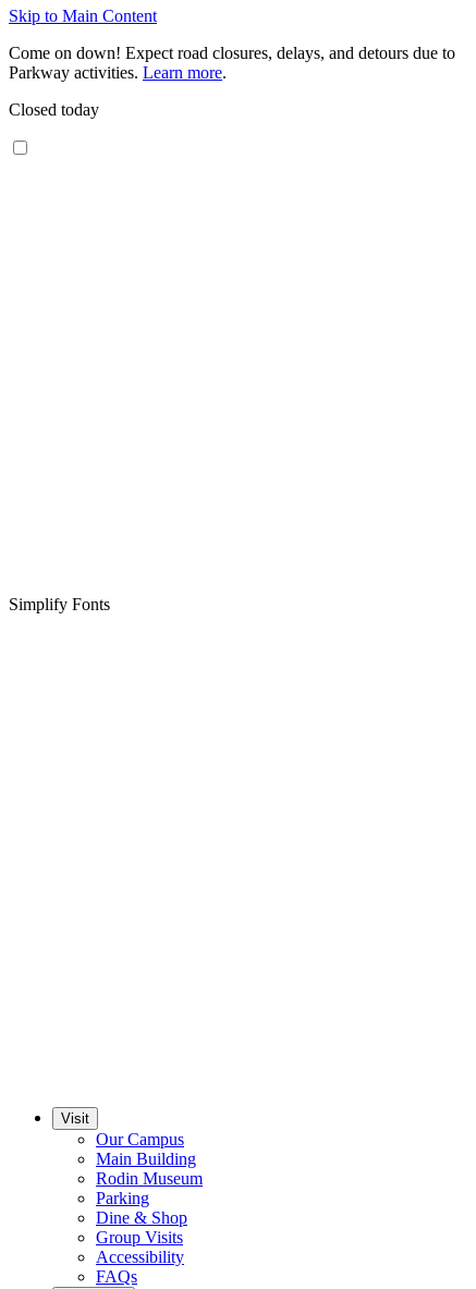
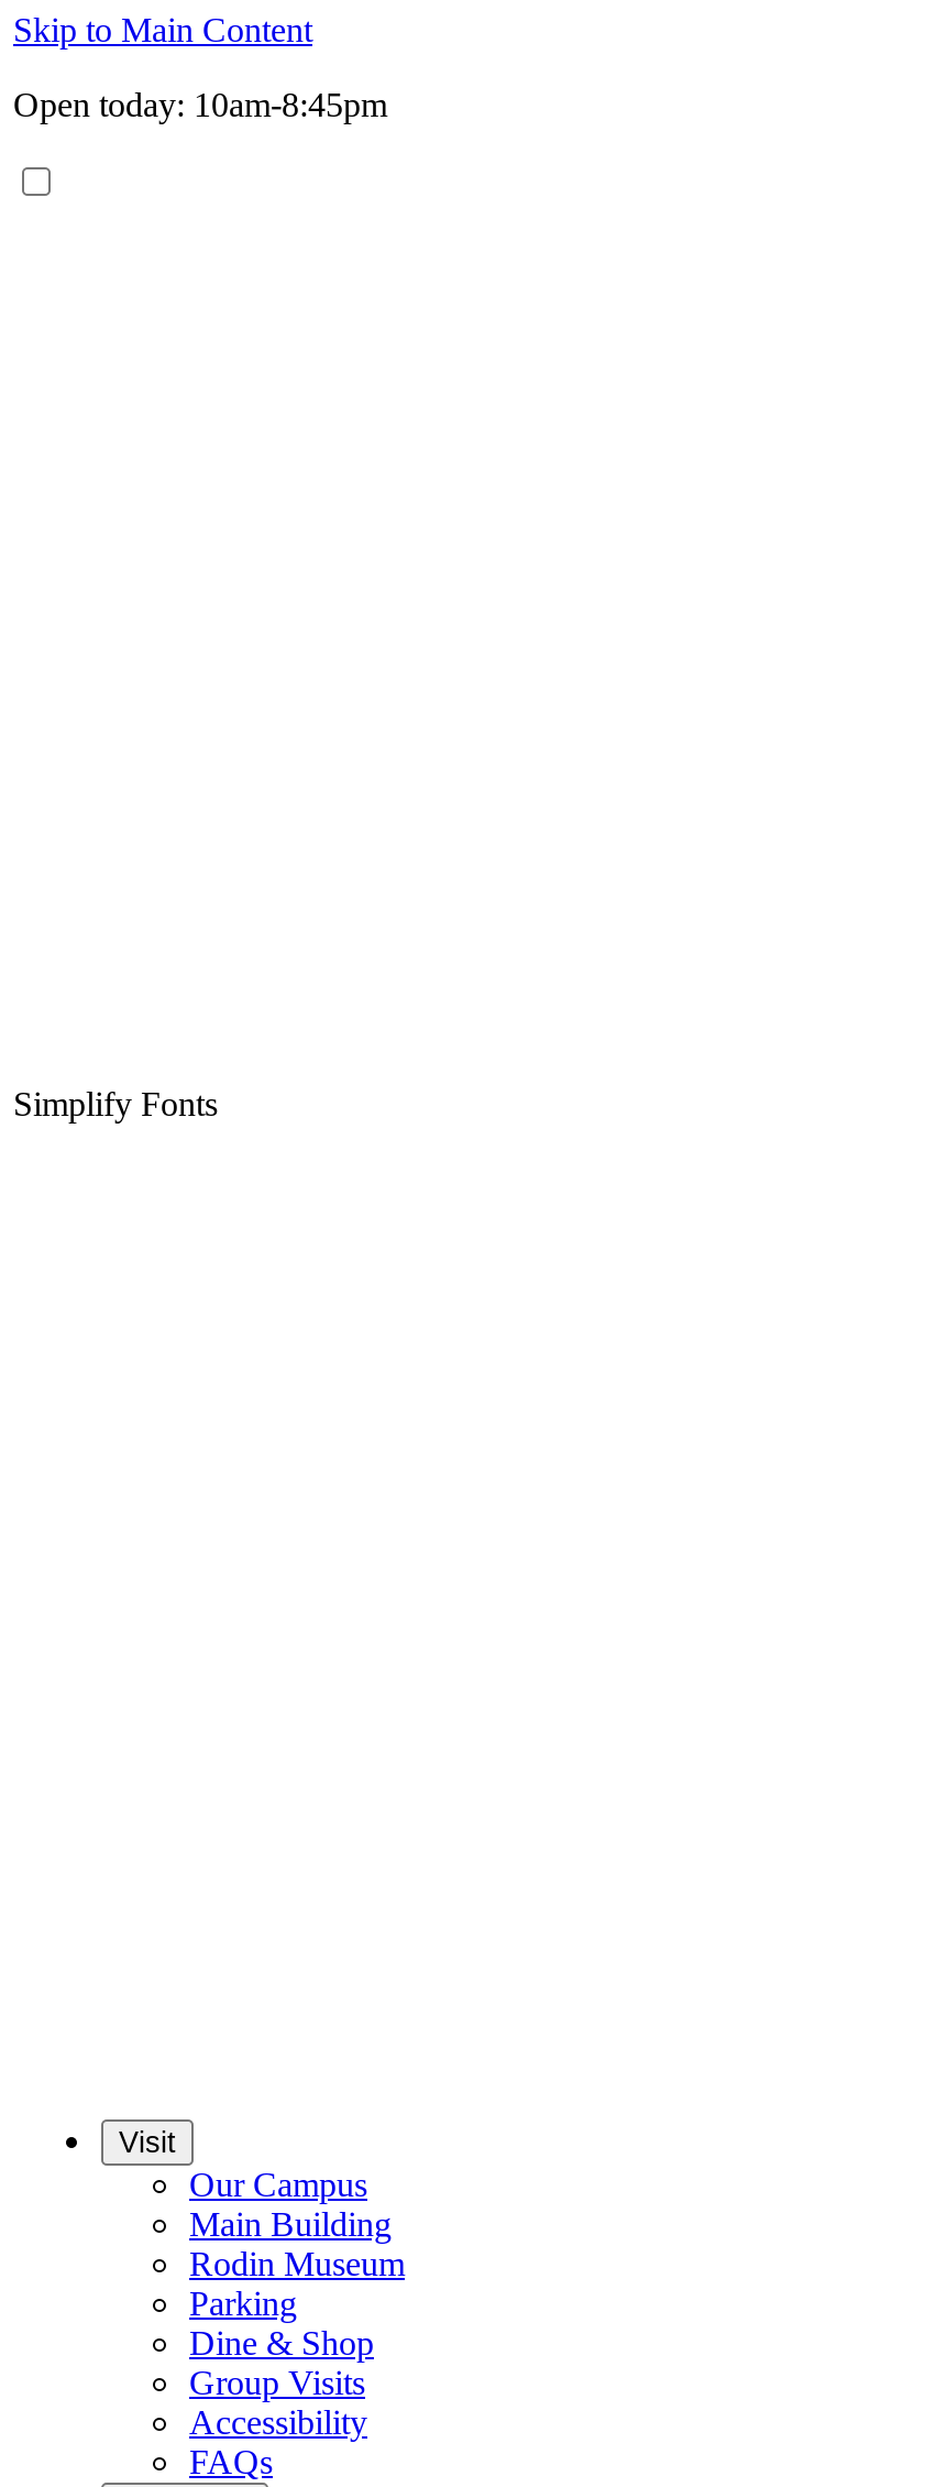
[9,44,455,119] Come on down! Expect road closures, delays, and detours due to | Parkway activities. Learn more. | Closed today -> [13,86,387,123] Open today: 10am-8:45pm

